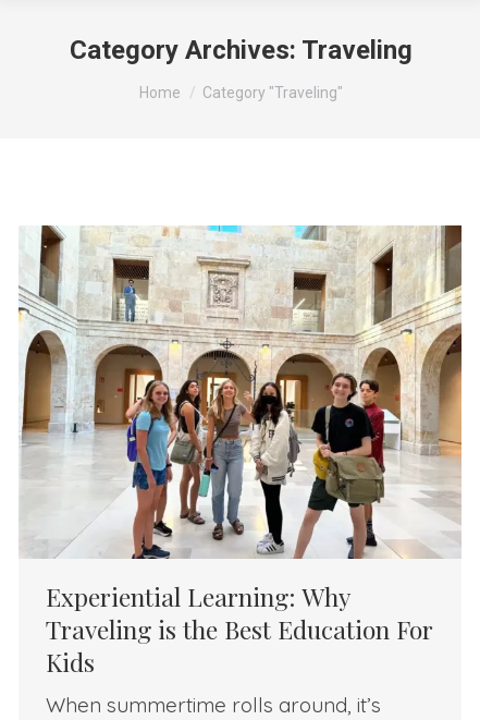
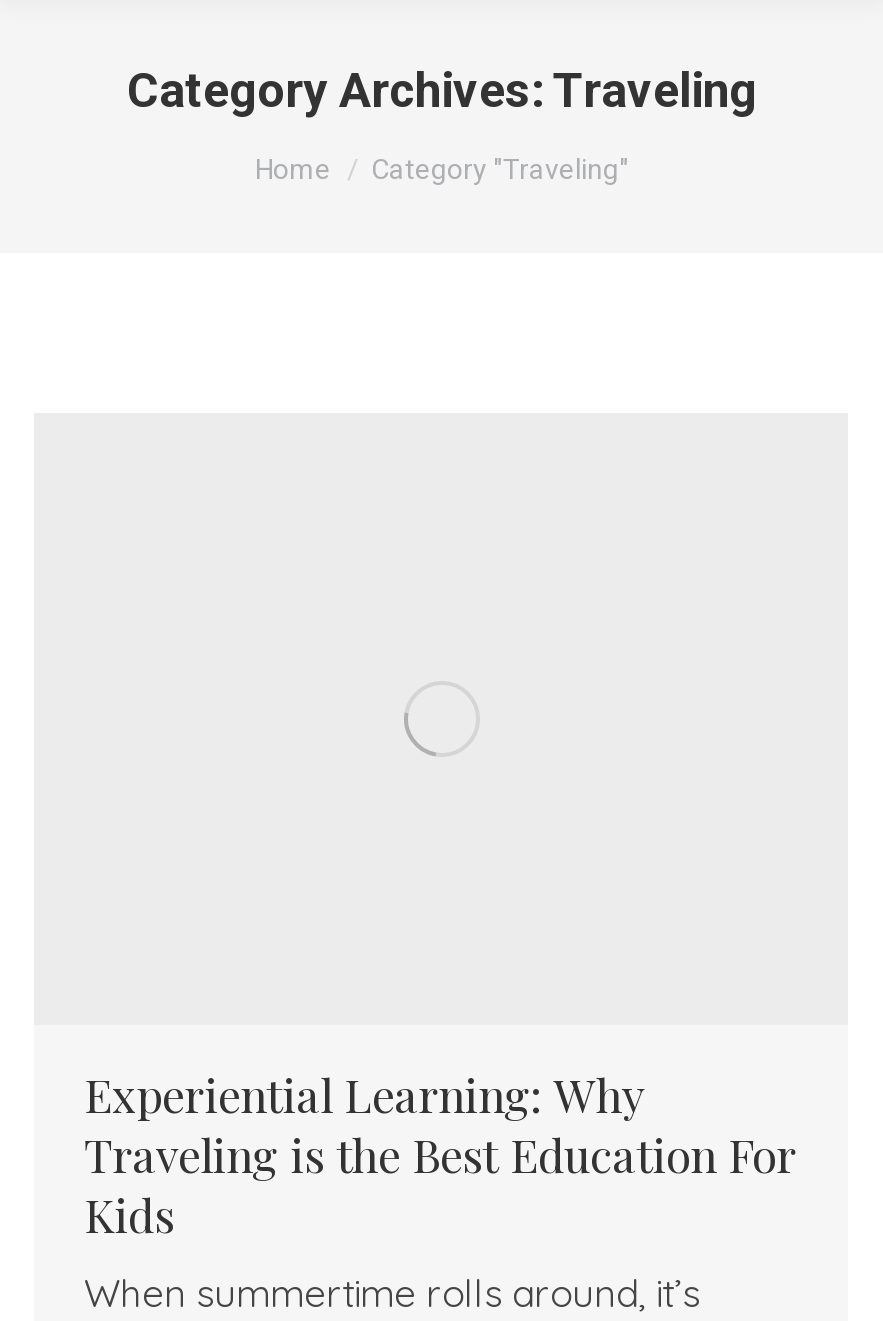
[17,224,463,560] [image] -> none

